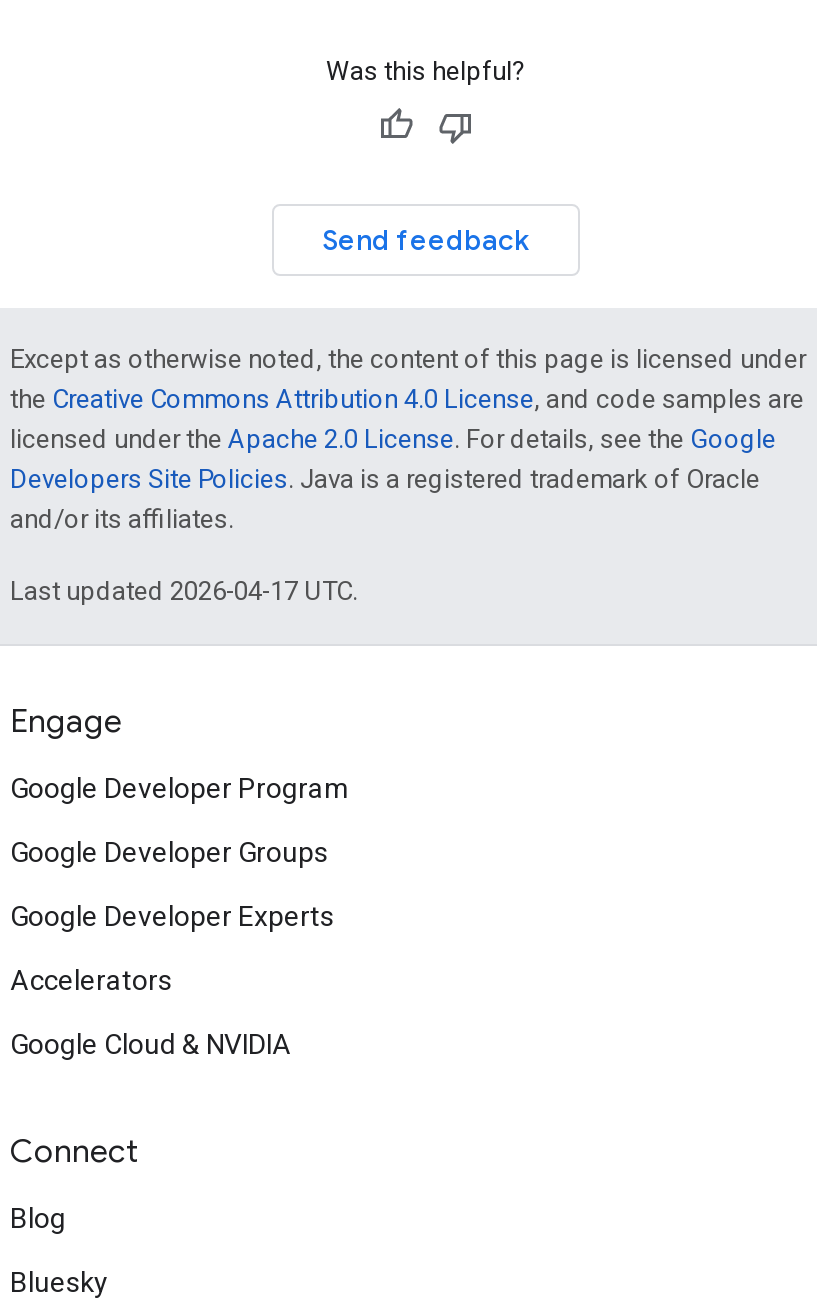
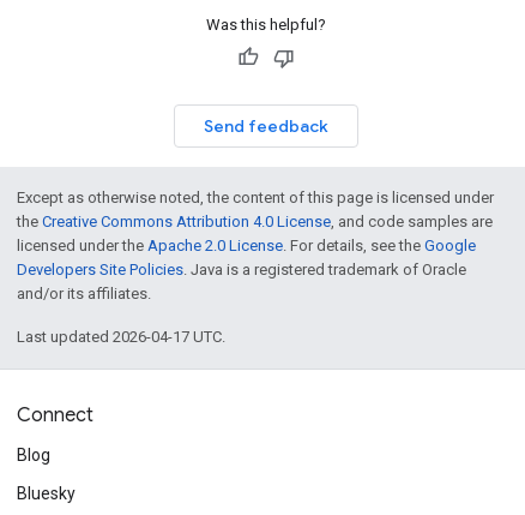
[10,702,350,1060] Engage | Google Developer Program | Google Developer Groups | Google Developer Experts | Accelerators | Google Cloud & NVIDIA -> none

